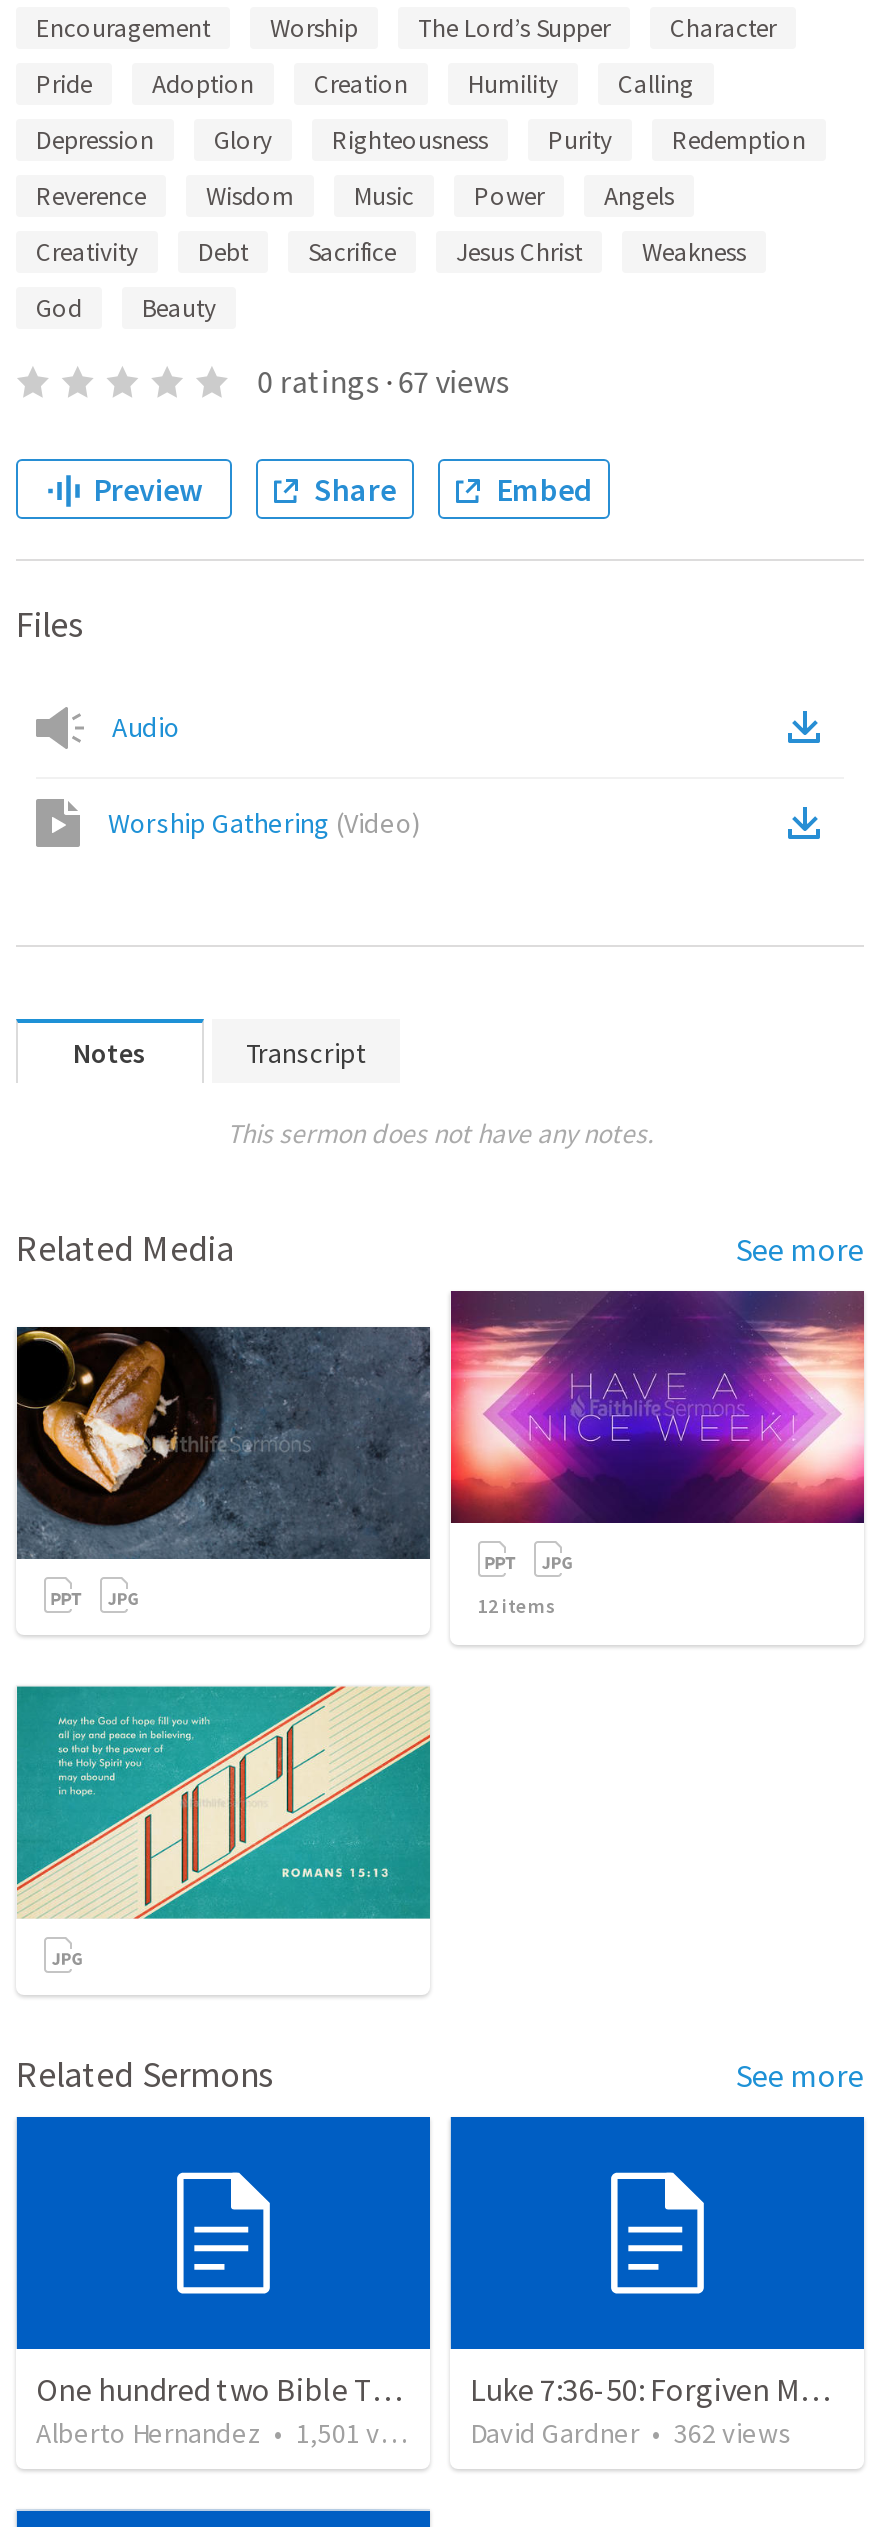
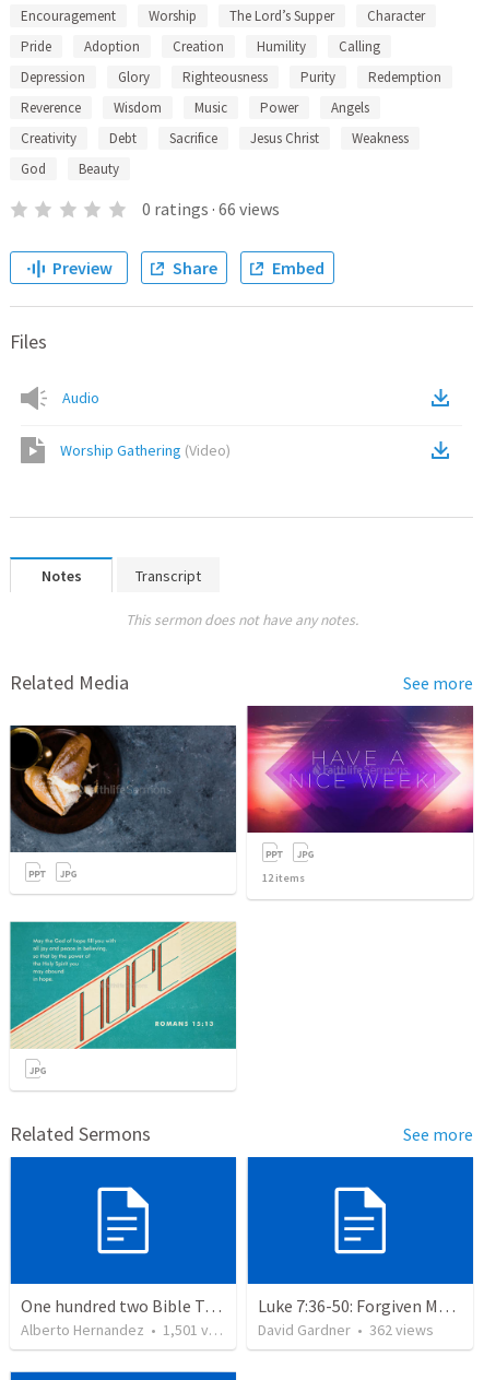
[257,361,509,401] 0 ratings · 67 views -> [142,198,279,220] 0 ratings · 66 views

